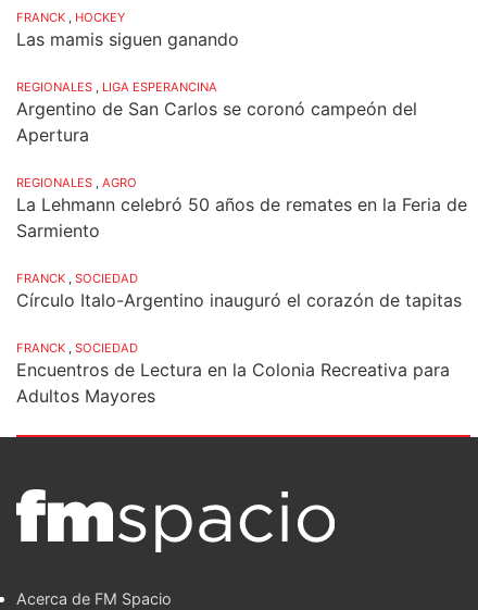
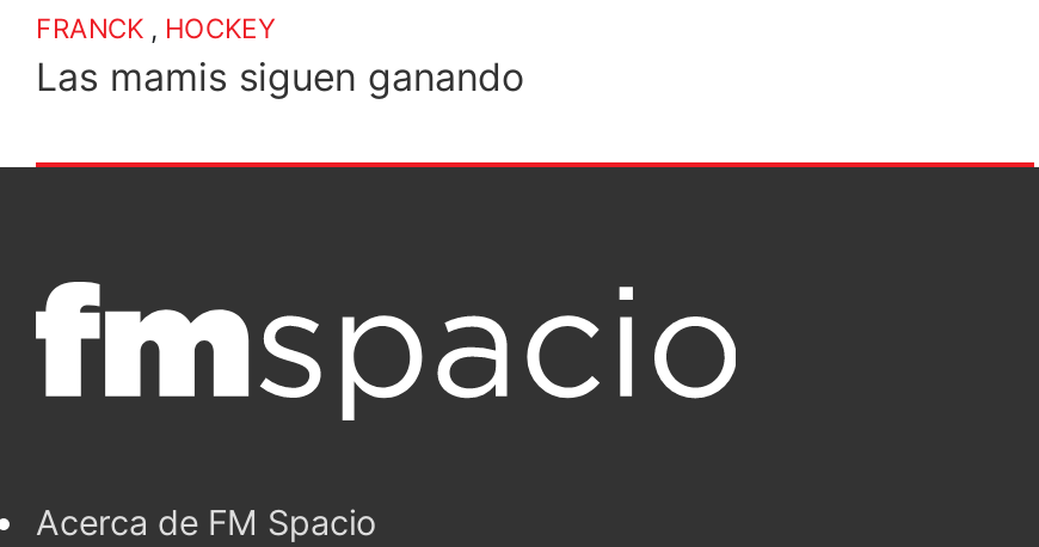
[16,79,467,406] REGIONALES , LIGA ESPERANCINA | Argentino de San Carlos se coronó campeón del | Apertura | REGIONALES , AGRO | La Lehmann celebró 50 años de remates en la Feria de | Sarmiento | FRANCK , SOCIEDAD | Círculo Italo-Argentino inauguró el corazón de tapitas | FRANCK , SOCIEDAD | Encuentros de Lectura en la Colonia Recreativa para | Adultos Mayores -> none

